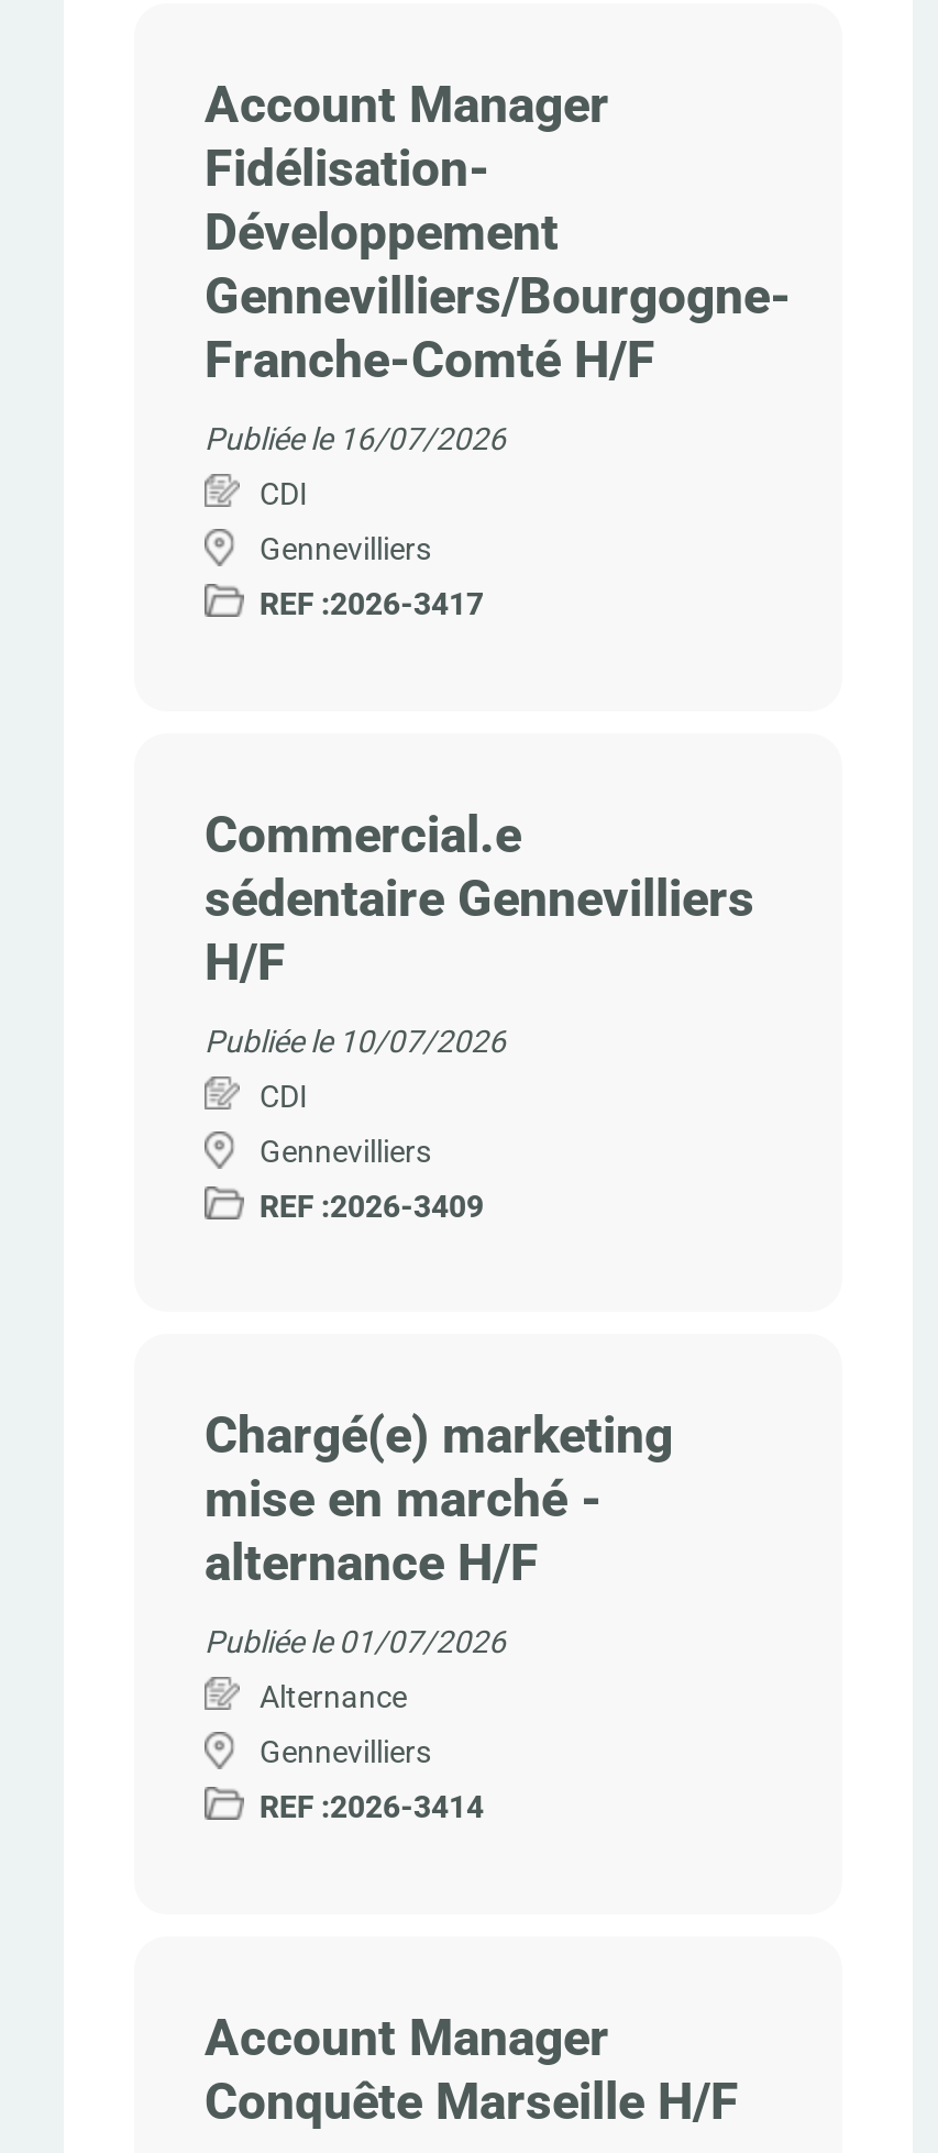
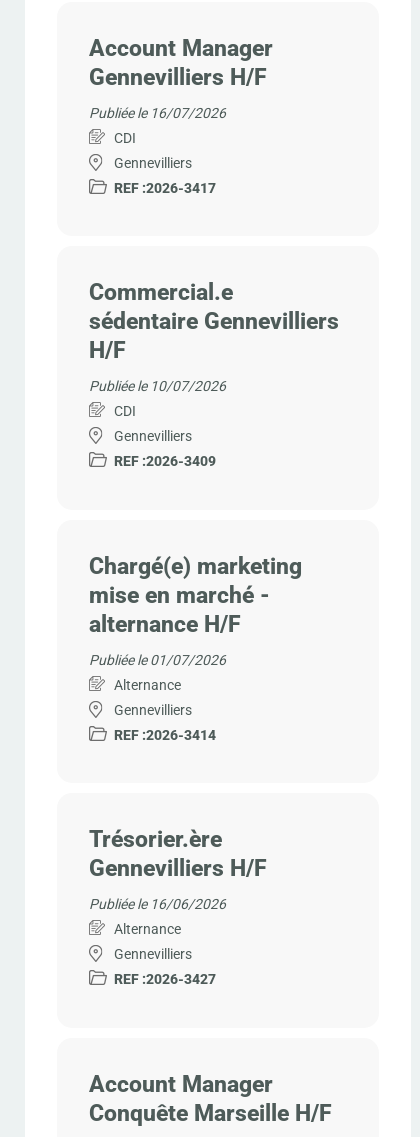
[205,141,792,391] Fidélisation- | Développement | Gennevilliers/Bourgogne- | Franche-Comté H/F -> [89,64,267,91] Gennevilliers H/F
moved [205,422,754,1825] -> [89,105,339,743]: Publiée le 16/07/2026 | CDI | Gennevilliers | ... | Gennevilliers | REF : 2026-3414
none -> [89,826,267,987] Trésorier.ère | Gennevilliers H/F | Publiée le 16/06/2026 | Alternance | Gennevilliers | REF : 2026-3427

